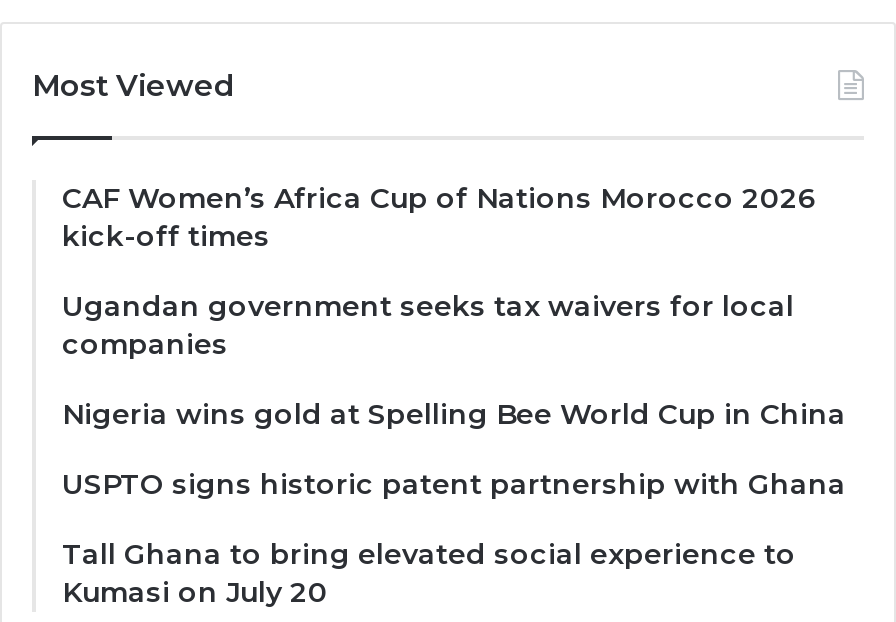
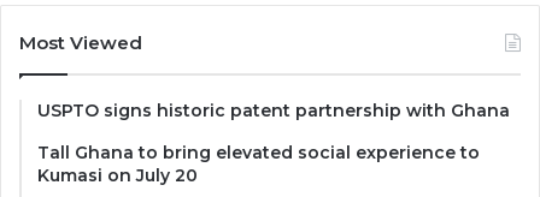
[62,180,846,432] CAF Women’s Africa Cup of Nations Morocco 2026 | kick-off times | Ugandan government seeks tax waivers for local | companies | Nigeria wins gold at Spelling Bee World Cup in China -> none

